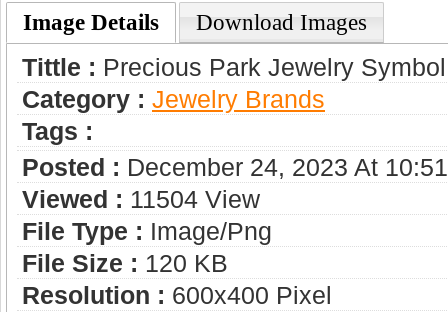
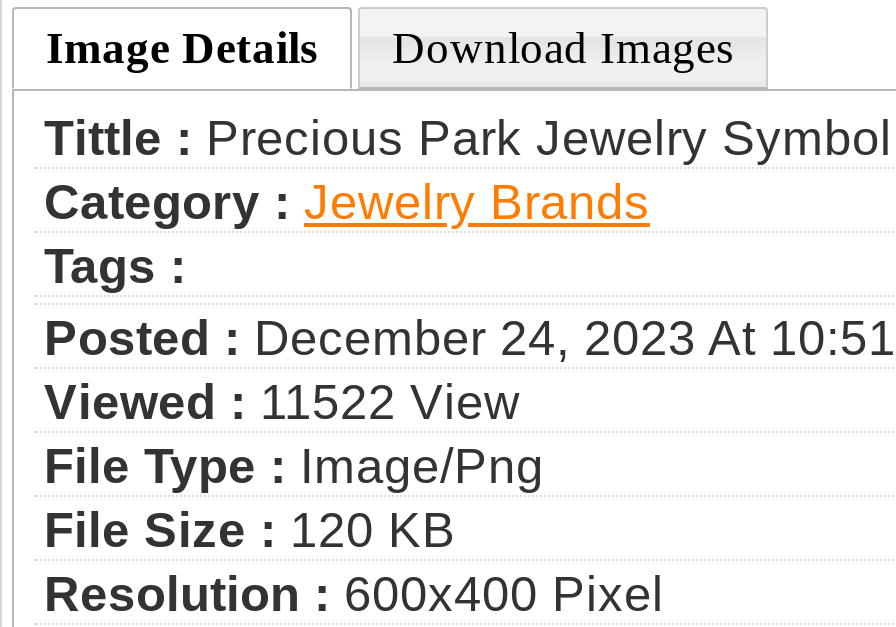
[22,186,260,213] Viewed : 11504 View -> [44,375,520,429] Viewed : 11522 View

